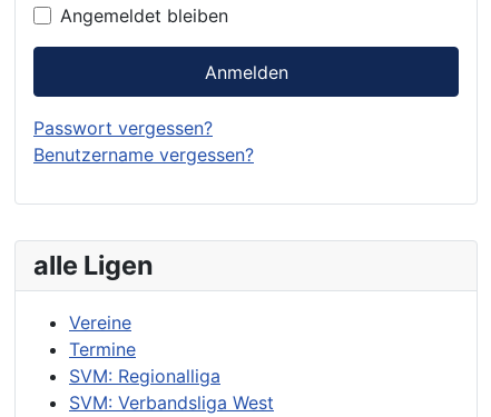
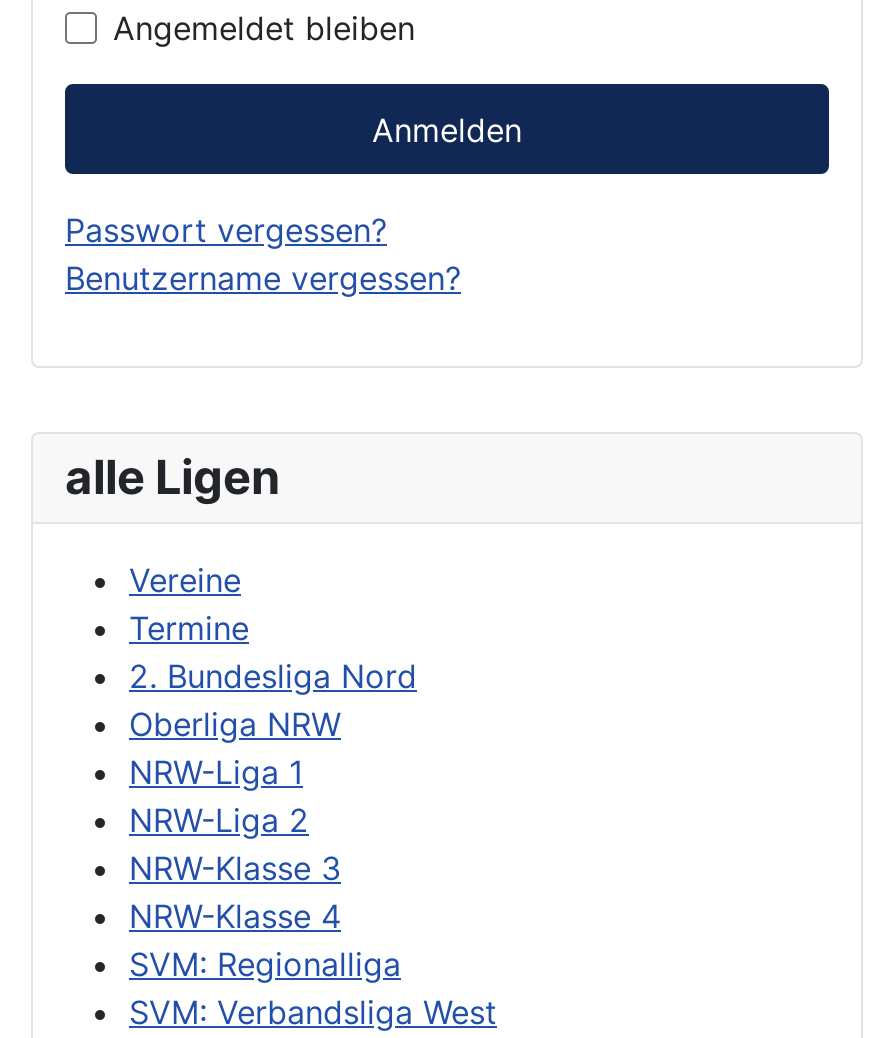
none -> [129,656,417,936] 2. Bundesliga Nord | Oberliga NRW | NRW-Liga 1 | NRW-Liga 2 | NRW-Klasse 3 | NRW-Klasse 4

